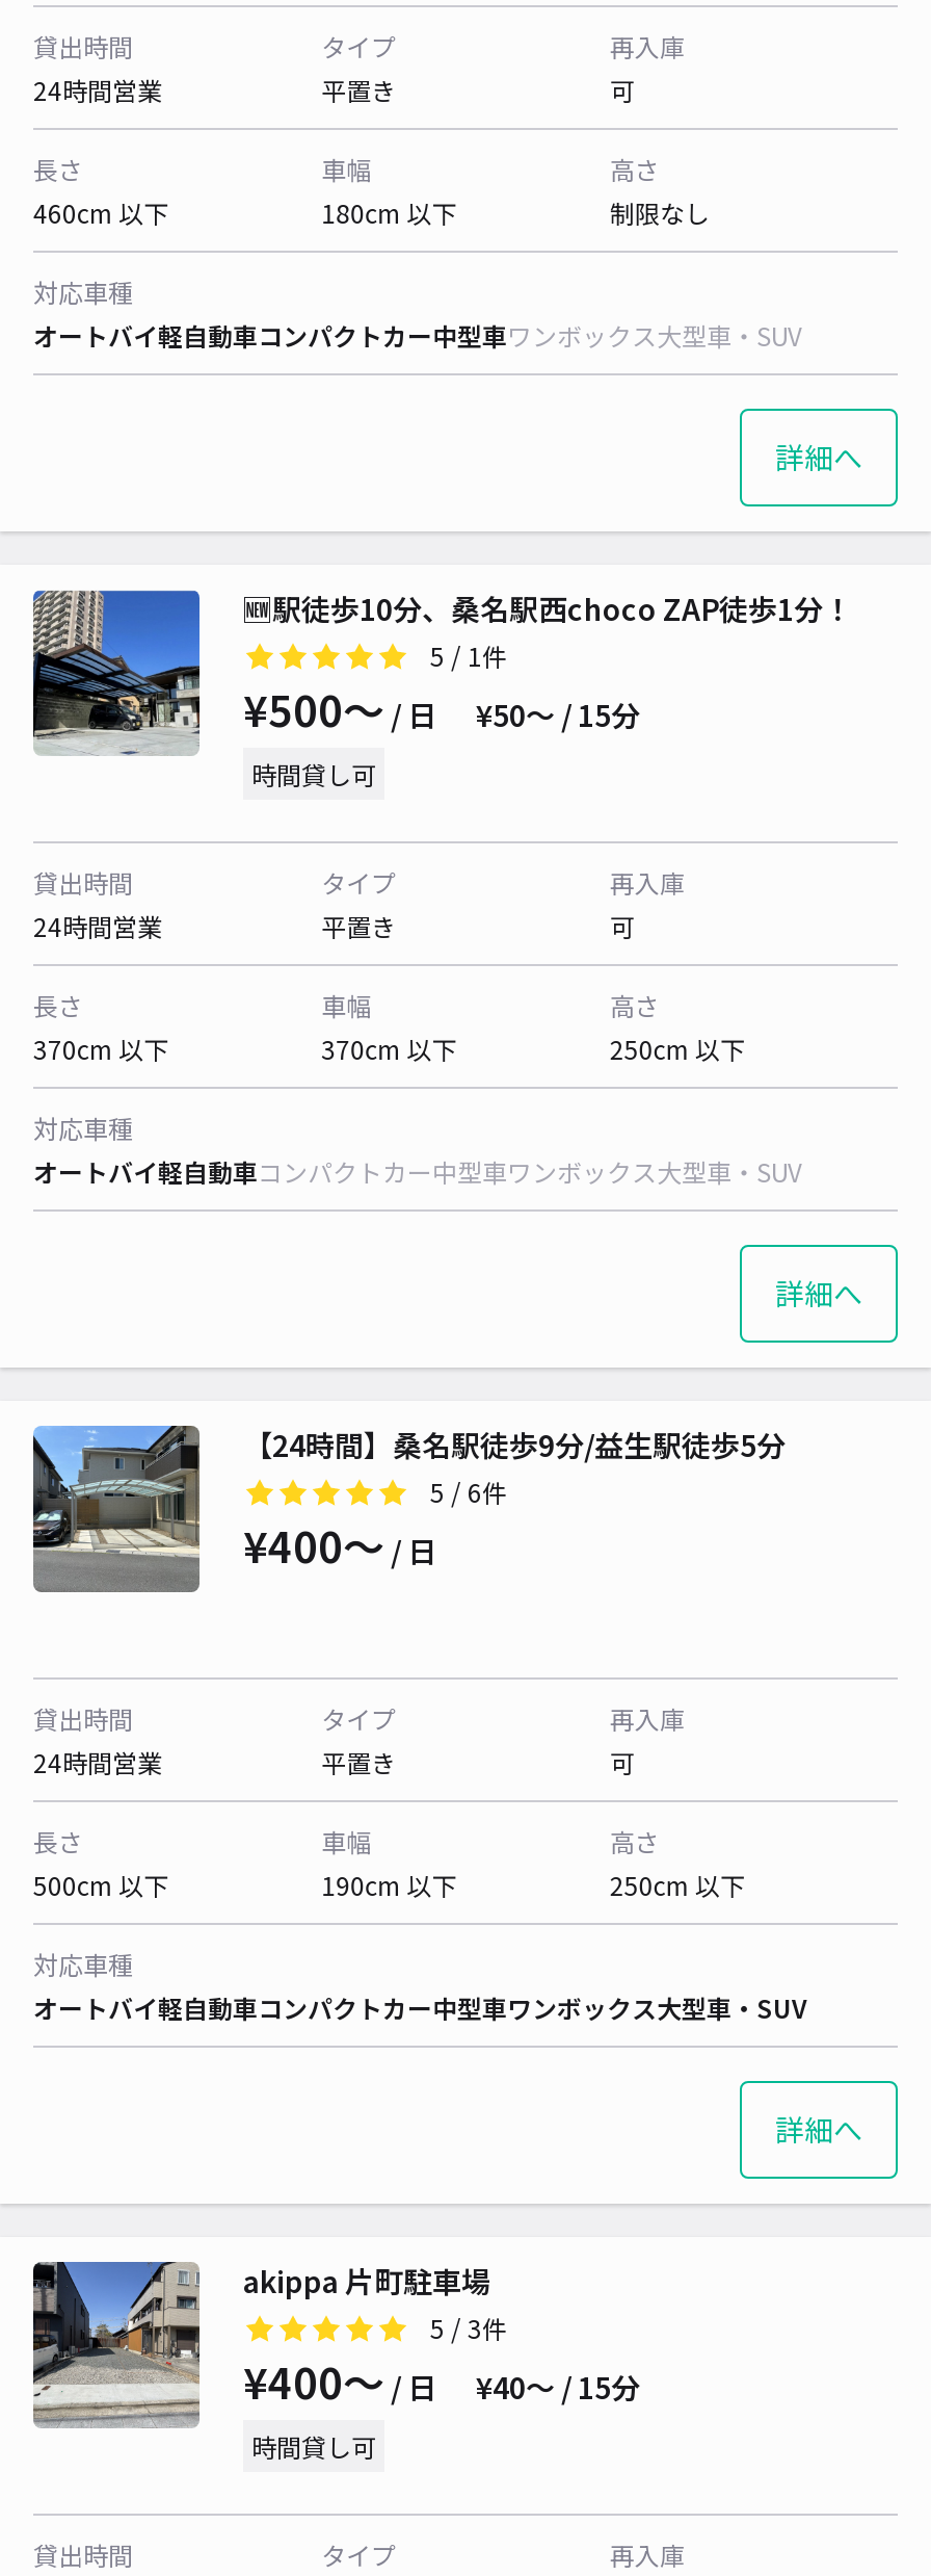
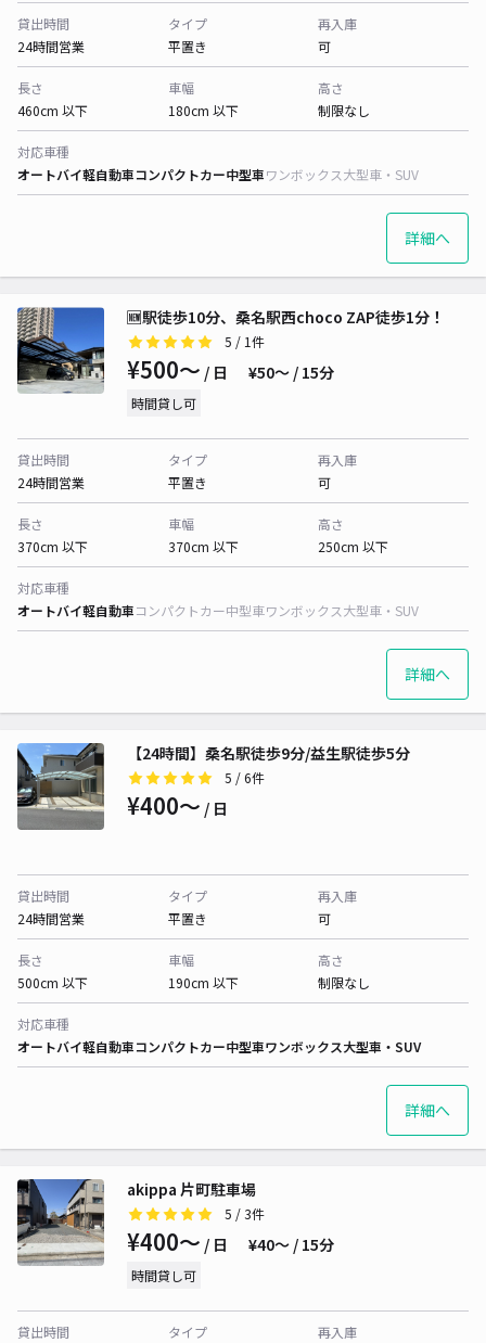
[610,1867,745,1902] 250cm 以下 -> [318,973,370,992] 制限なし

